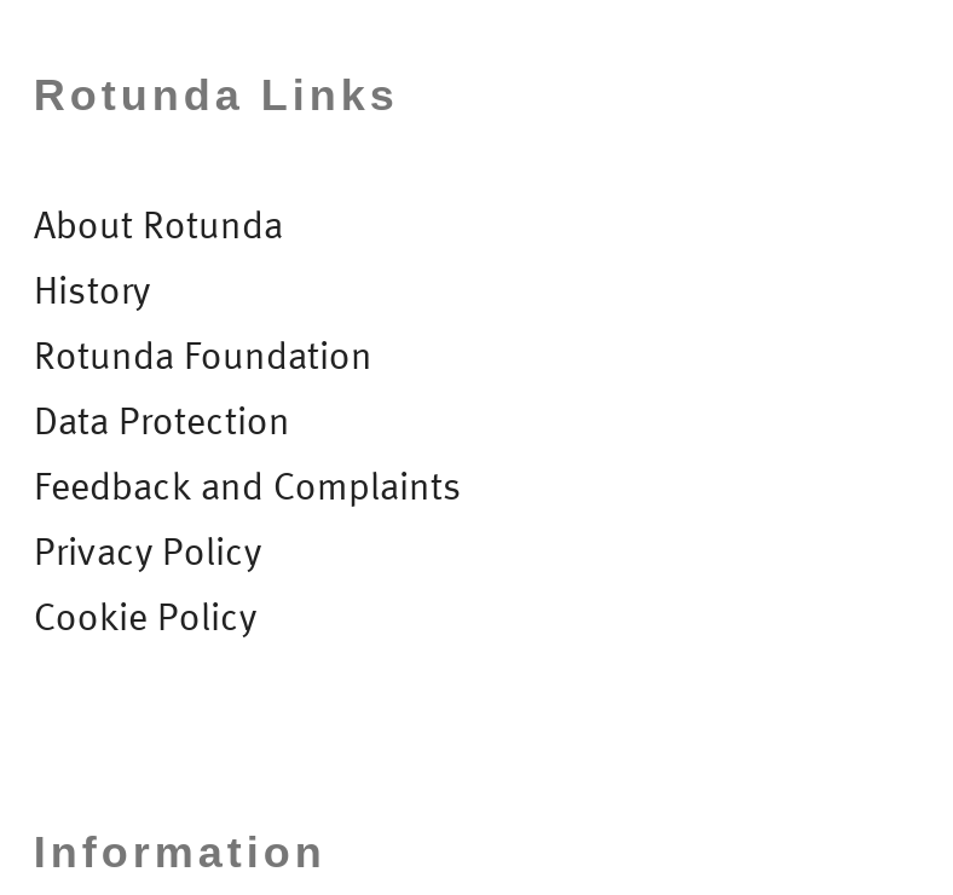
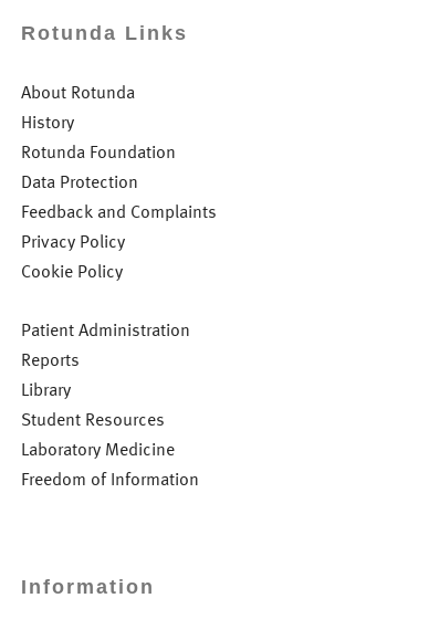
none -> [21,316,199,492] Patient Administration | Reports | Library | Student Resources | Laboratory Medicine | Freedom of Information

